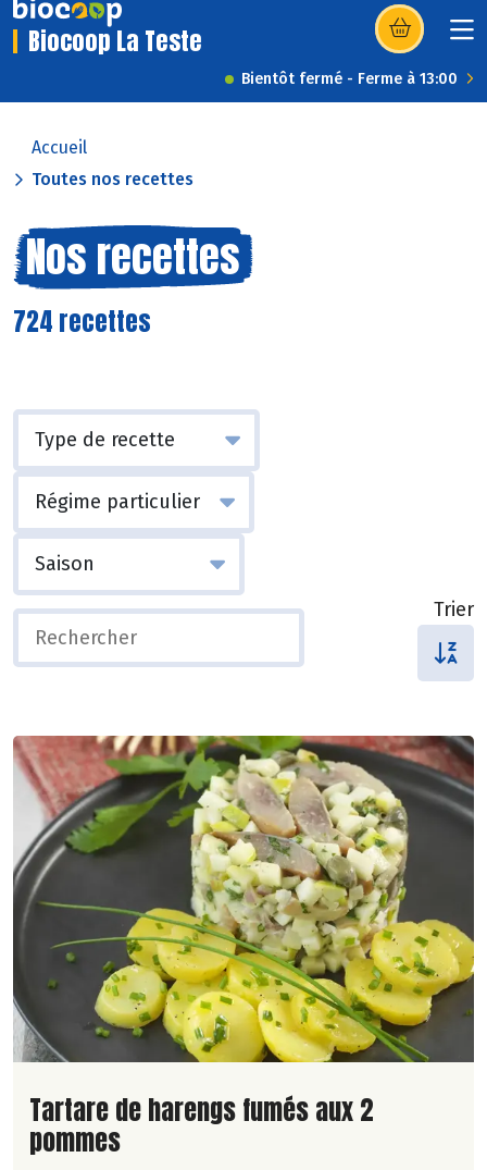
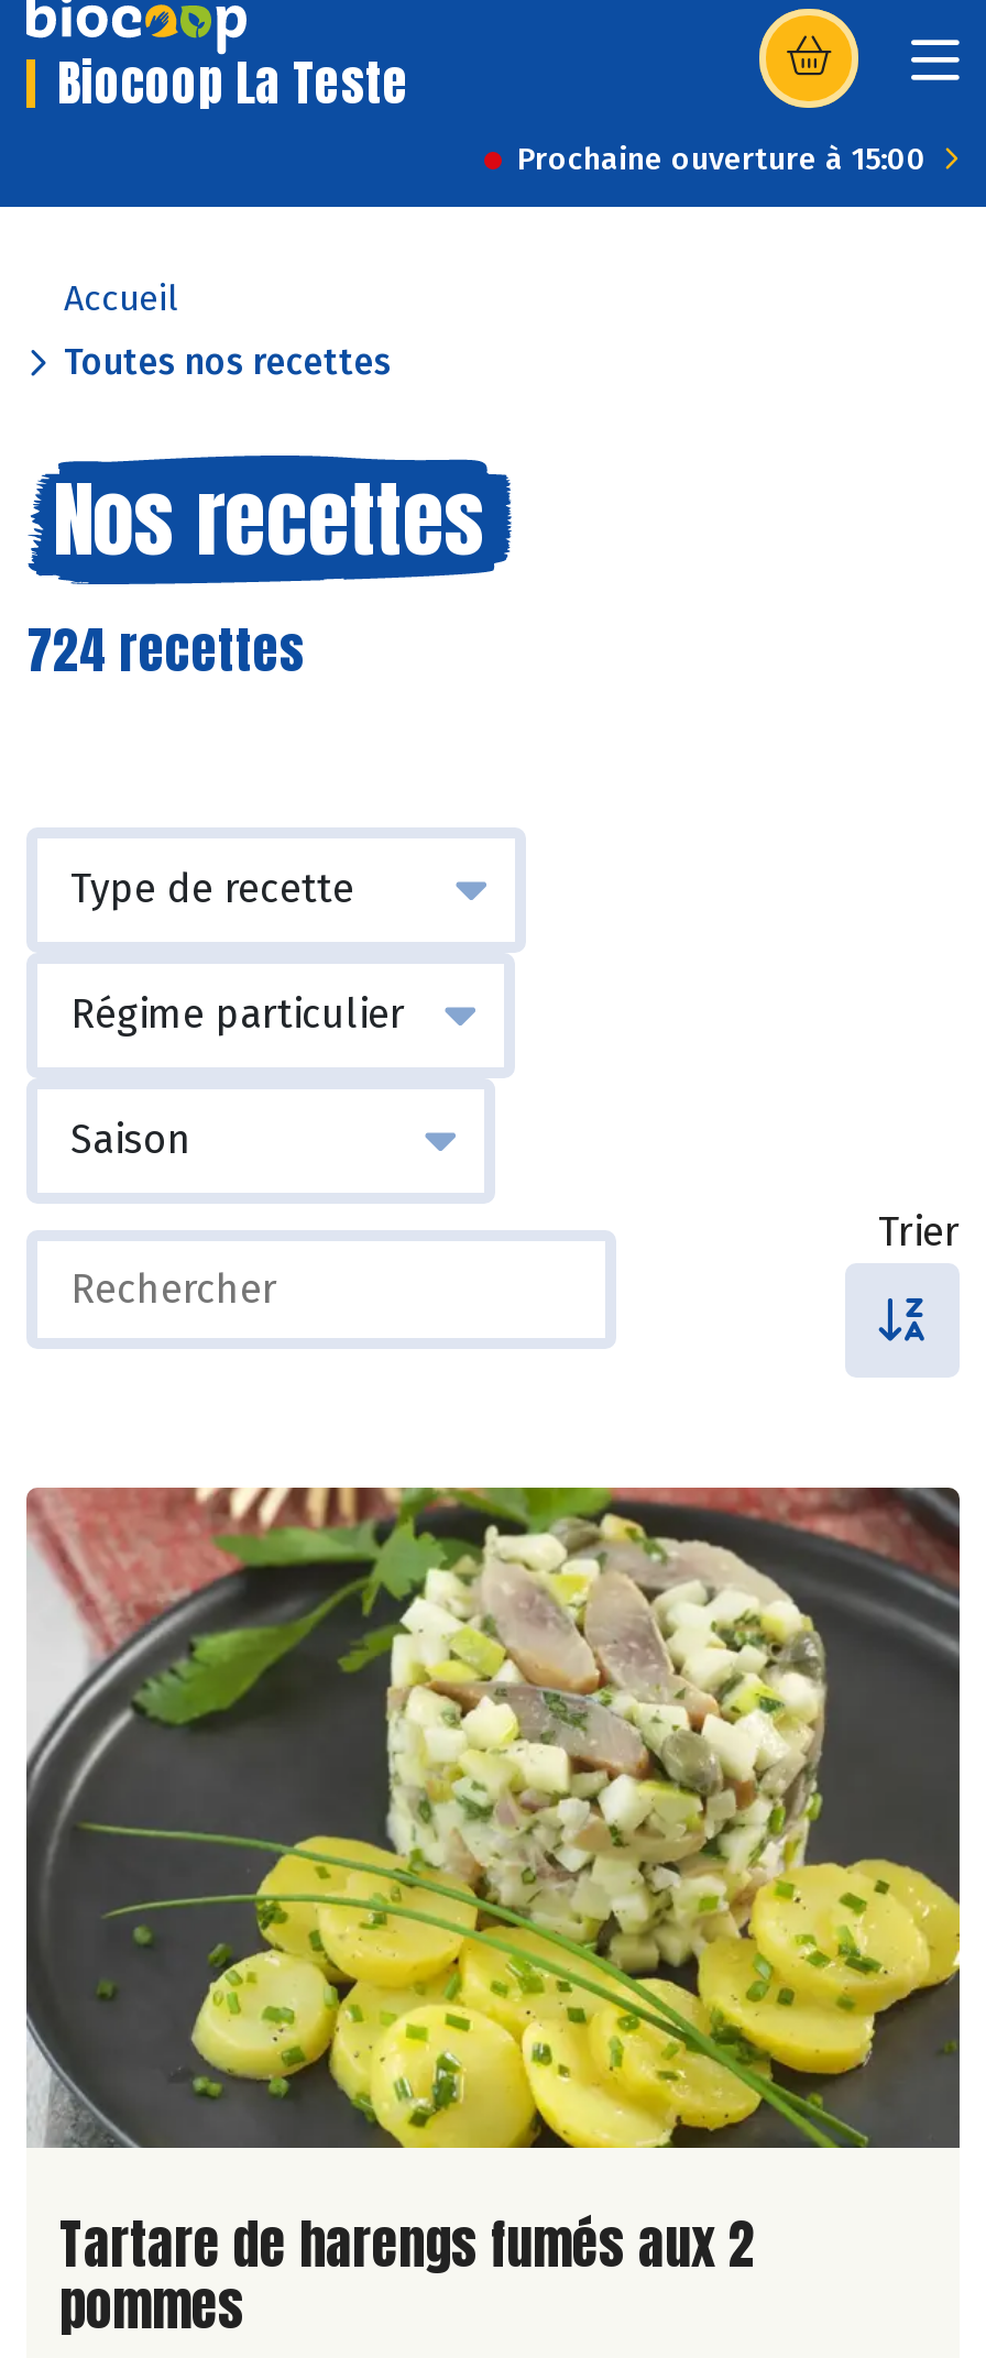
[241,70,458,88] Bientôt fermé - Ferme à 13:00 -> [517,141,927,178] Prochaine ouverture à 15:00

